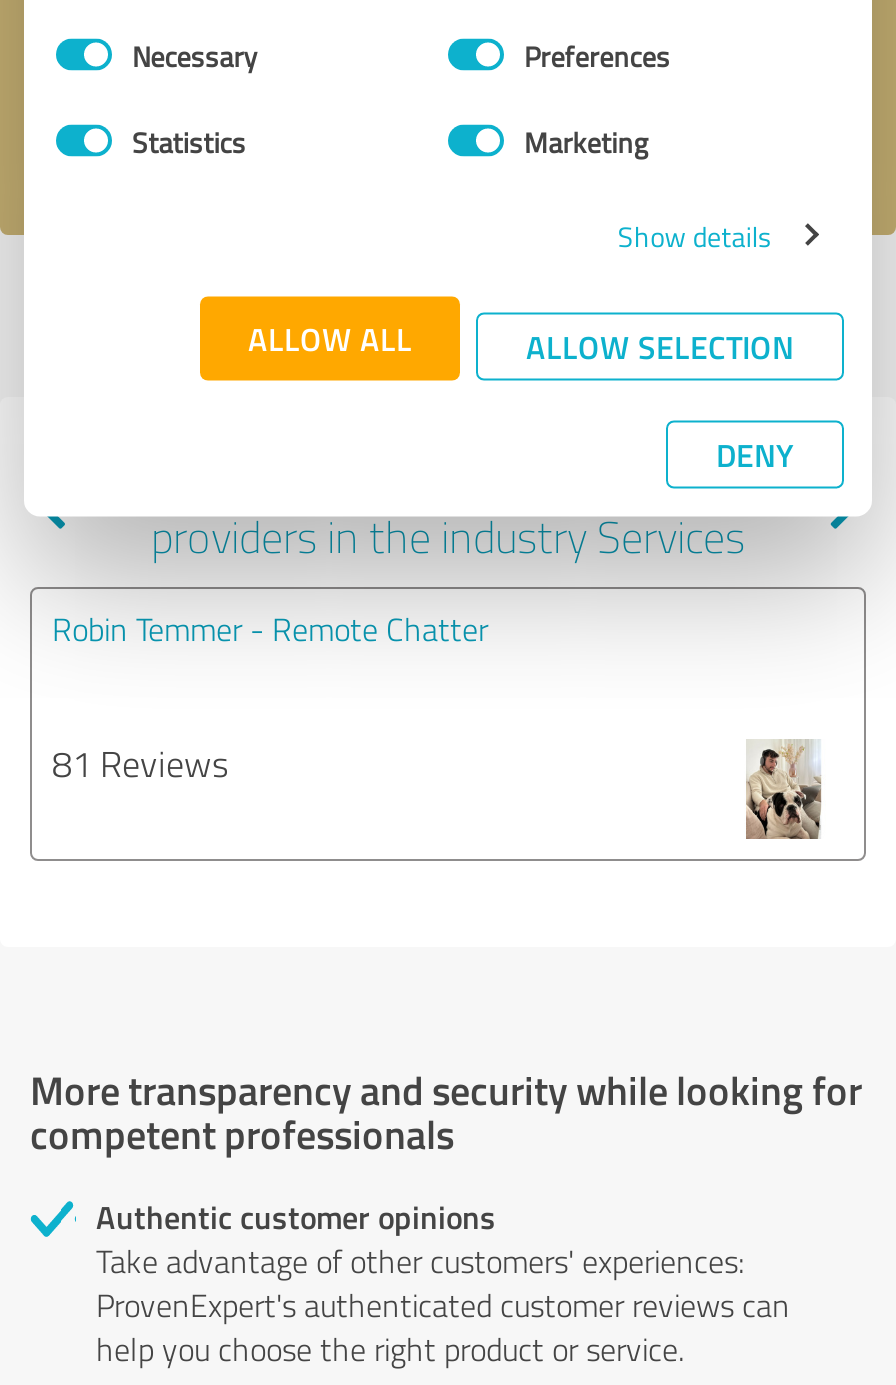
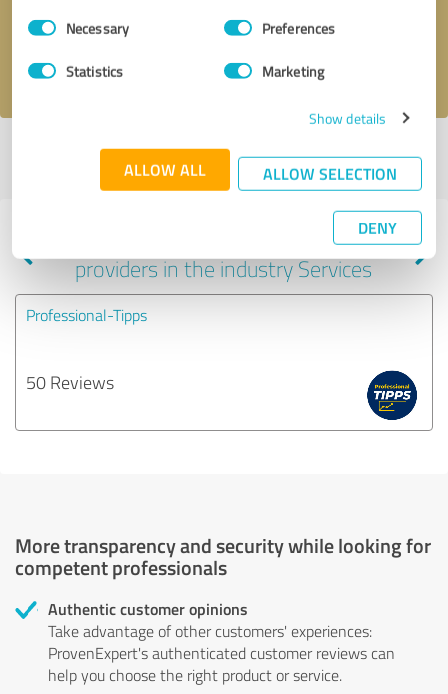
[52,606,488,650] Robin Temmer - Remote Chatter -> [26,304,147,326] Professional-Tipps
[52,738,228,786] 81 Reviews -> [26,370,114,394] 50 Reviews
[734,739,834,841] [image] -> [366,370,418,421] [image]

